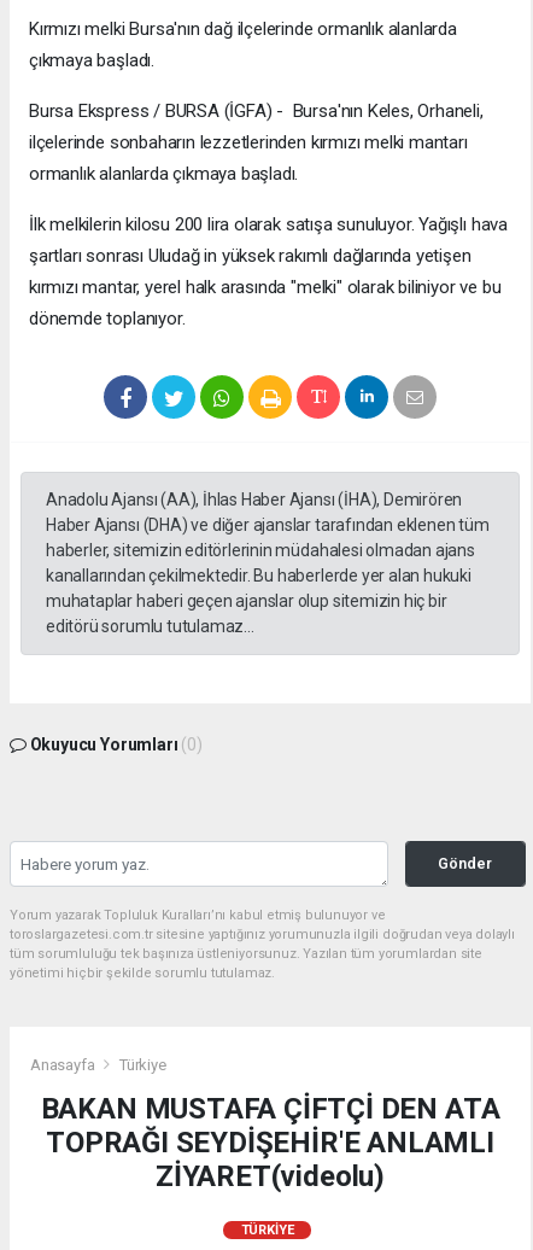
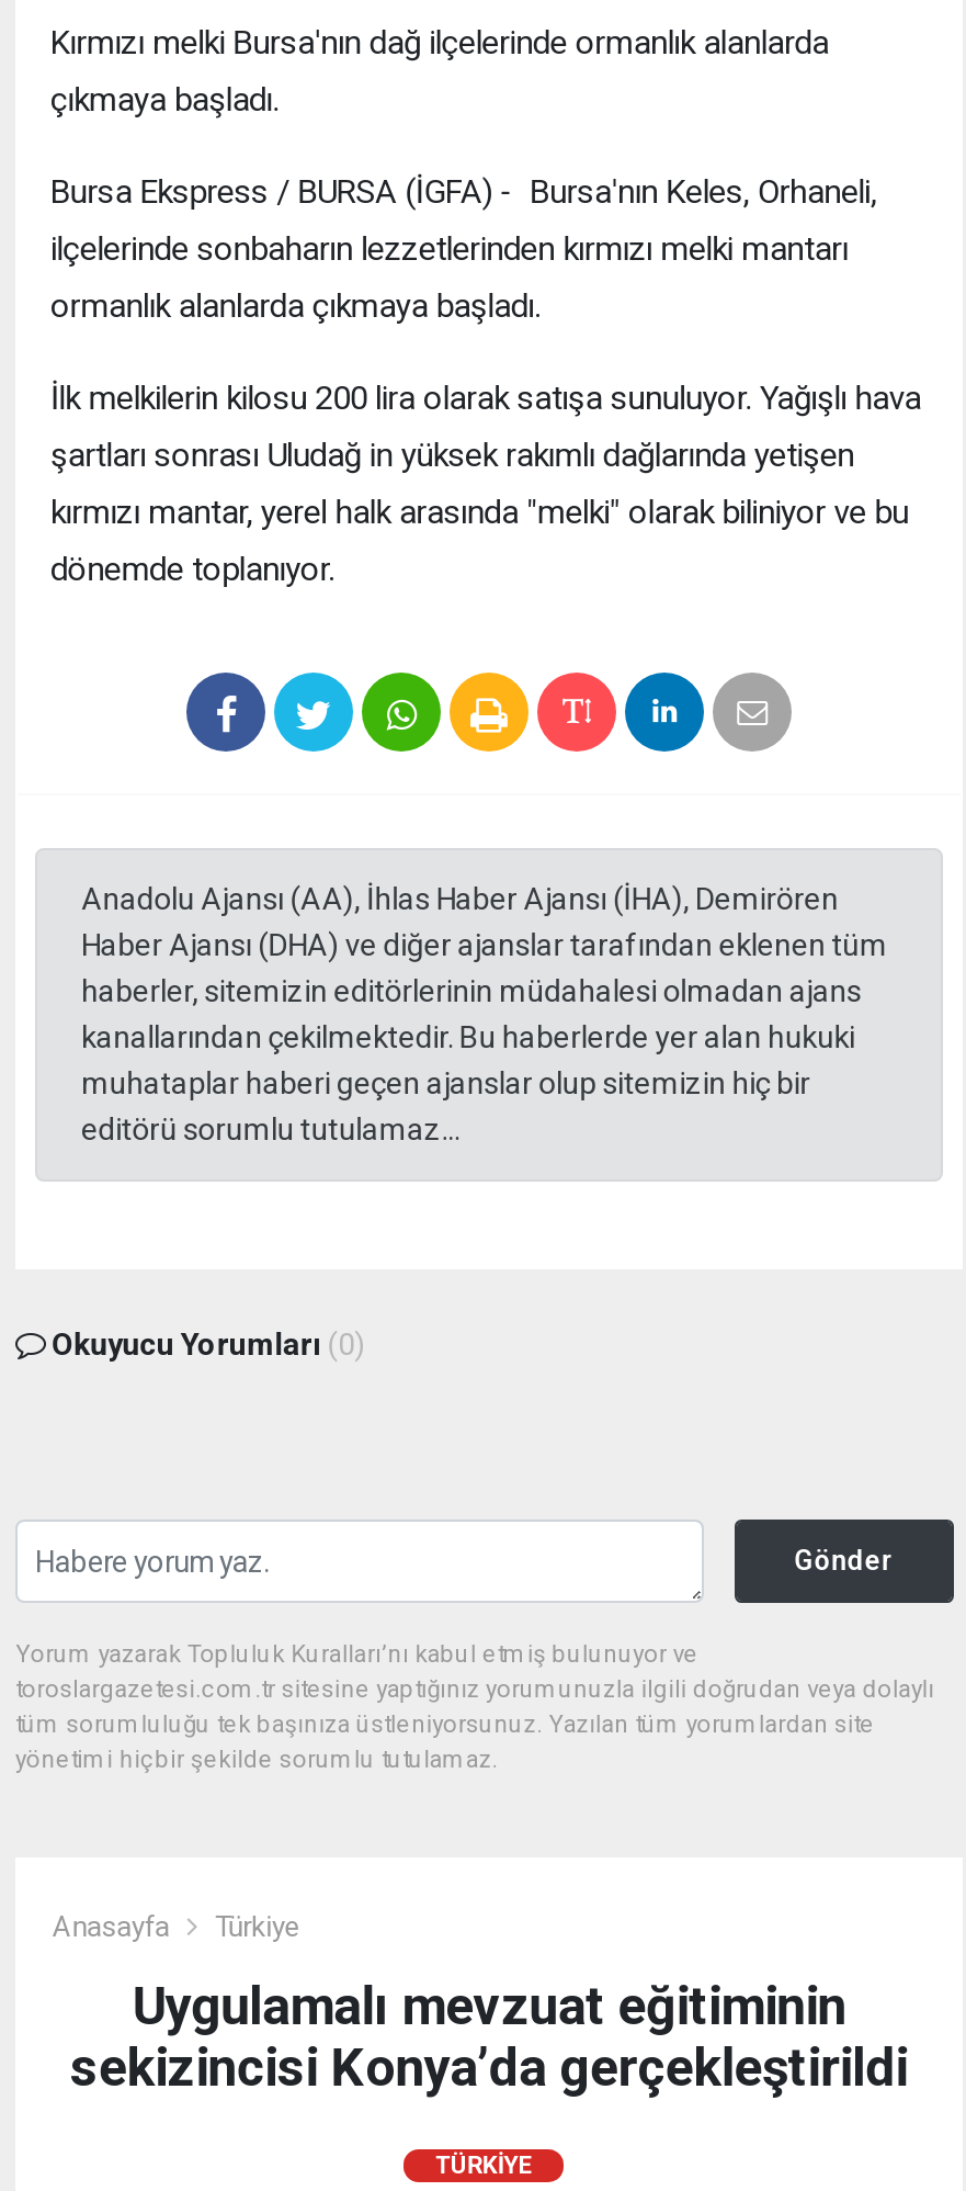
[41,1092,500,1194] BAKAN MUSTAFA ÇİFTÇİ DEN ATA | TOPRAĞI SEYDİŞEHİR'E ANLAMLI | ZİYARET(videolu) -> [70,1976,908,2099] Uygulamalı mevzuat eğitiminin | sekizincisi Konya’da gerçekleştirildi

